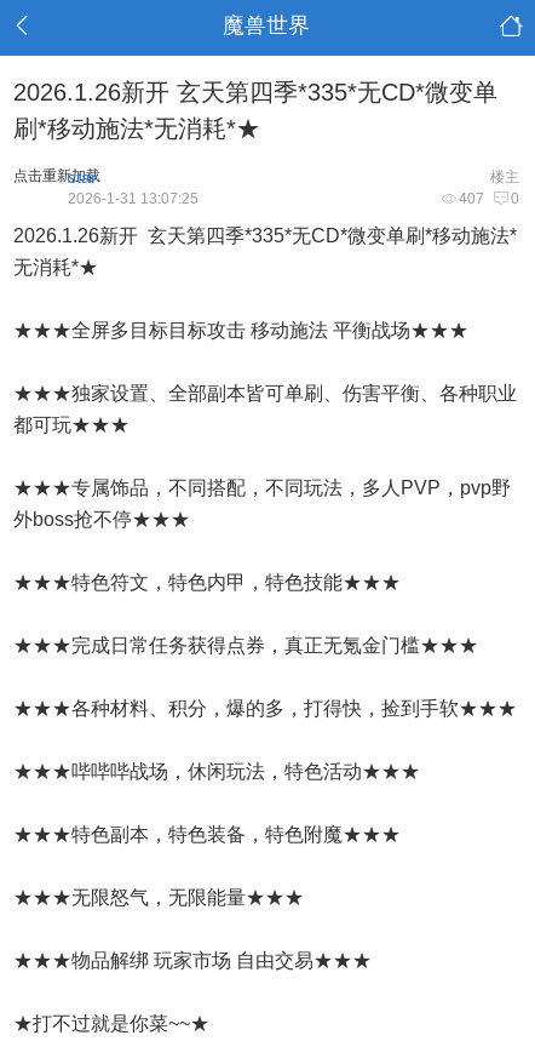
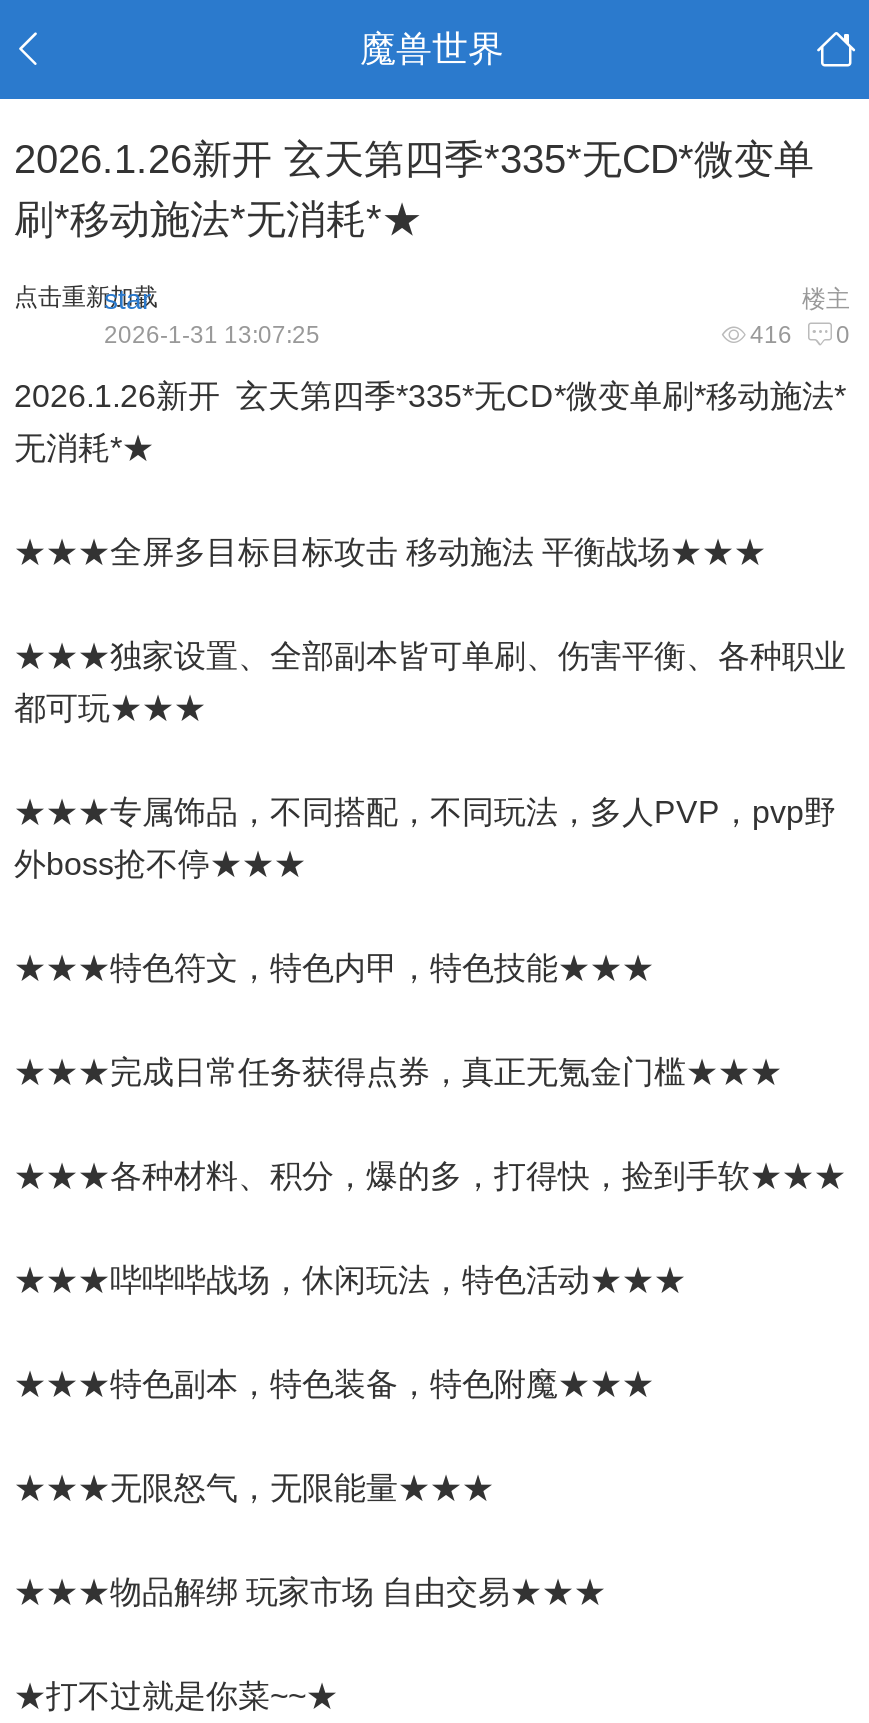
[459,190,519,207] 407 0 -> [750,321,850,349] 416 0

